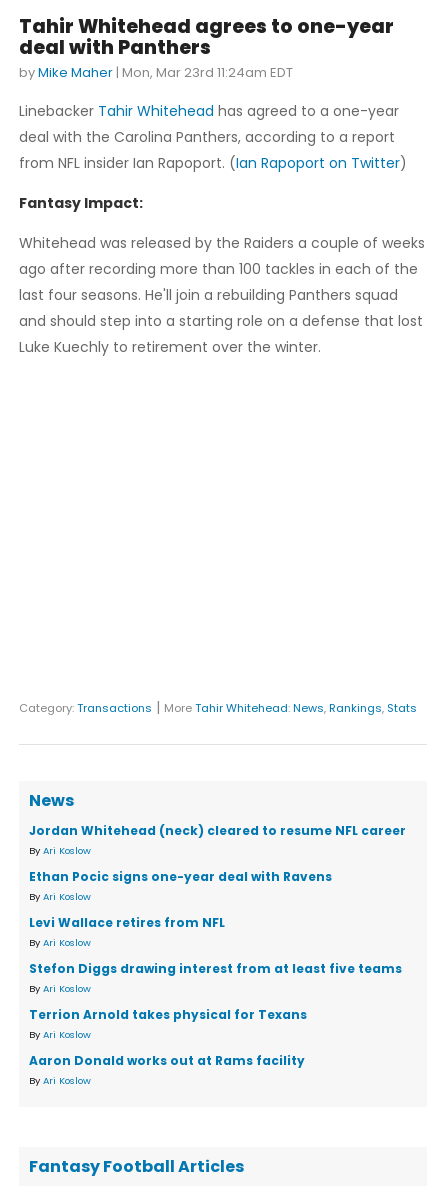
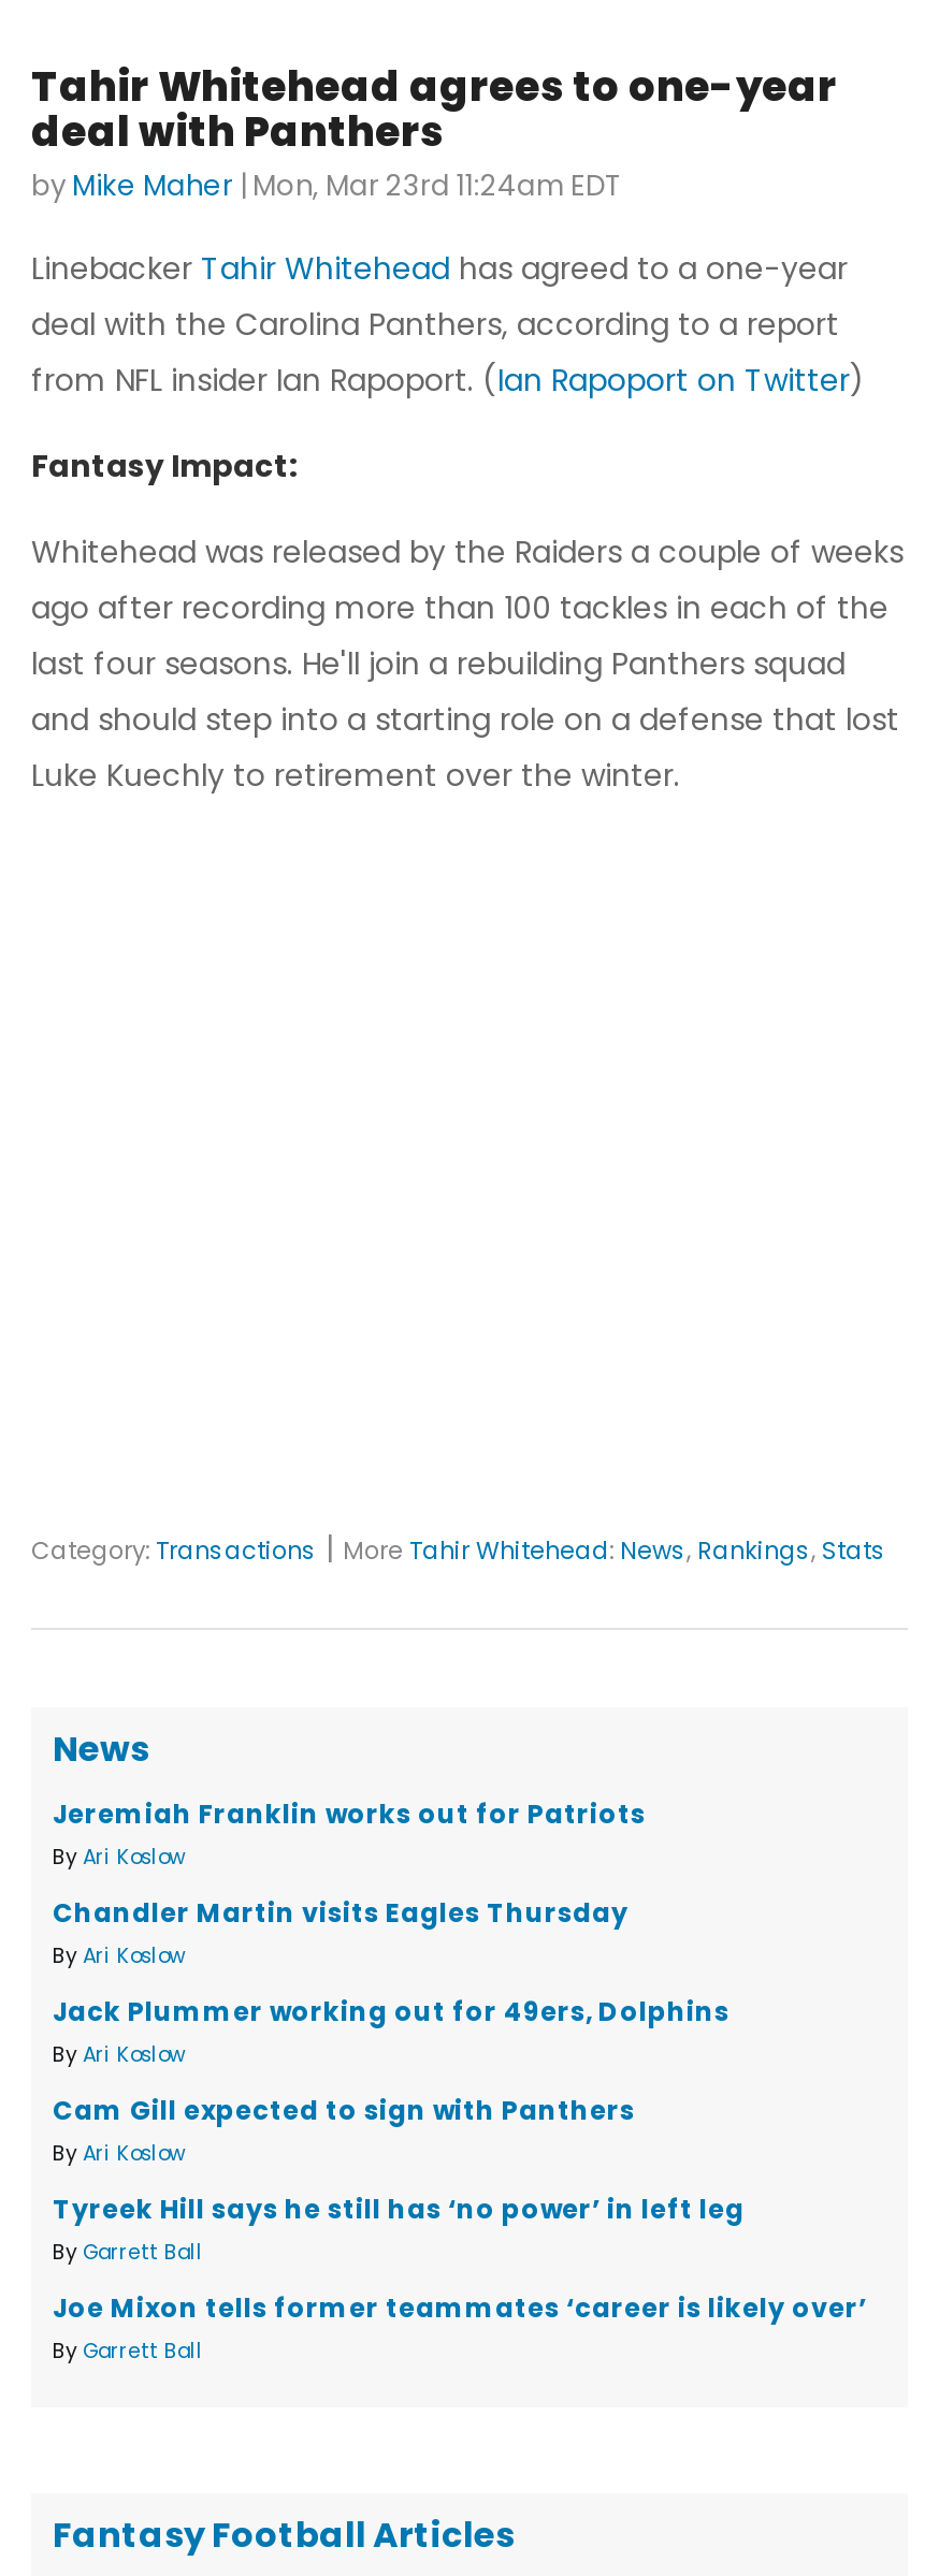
[29,822,406,839] Jordan Whitehead (neck) cleared to resume NFL career -> [53,1796,646,1833] Jeremiah Franklin works out for Patriots
[29,868,332,885] Ethan Pocic signs one-year deal with Ravens -> [53,1895,629,1932] Chandler Martin visits Eagles Thursday
[29,914,225,931] Levi Wallace retires from NFL -> [53,1994,729,2030] Jack Plummer working out for 49ers, Dolphins
[29,960,402,977] Stefon Diggs drawing interest from at least five teams -> [53,2093,635,2129] Cam Gill expected to sign with Panthers
[29,1006,307,1041] Terrion Arnold takes physical for Texans | By Ari Koslow -> [53,2191,745,2267] Tyreek Hill says he still has ‘no power’ in left leg | By Garrett Ball
[29,1052,305,1087] Aaron Donald works out at Rams facility | By Ari Koslow -> [53,2290,867,2365] Joe Mixon tells former teammates ‘career is likely over’ | By Garrett Ball

